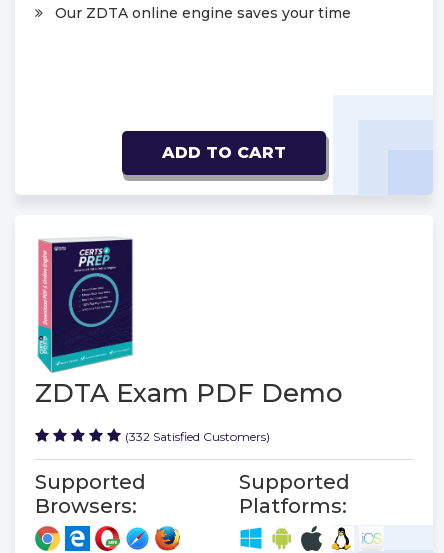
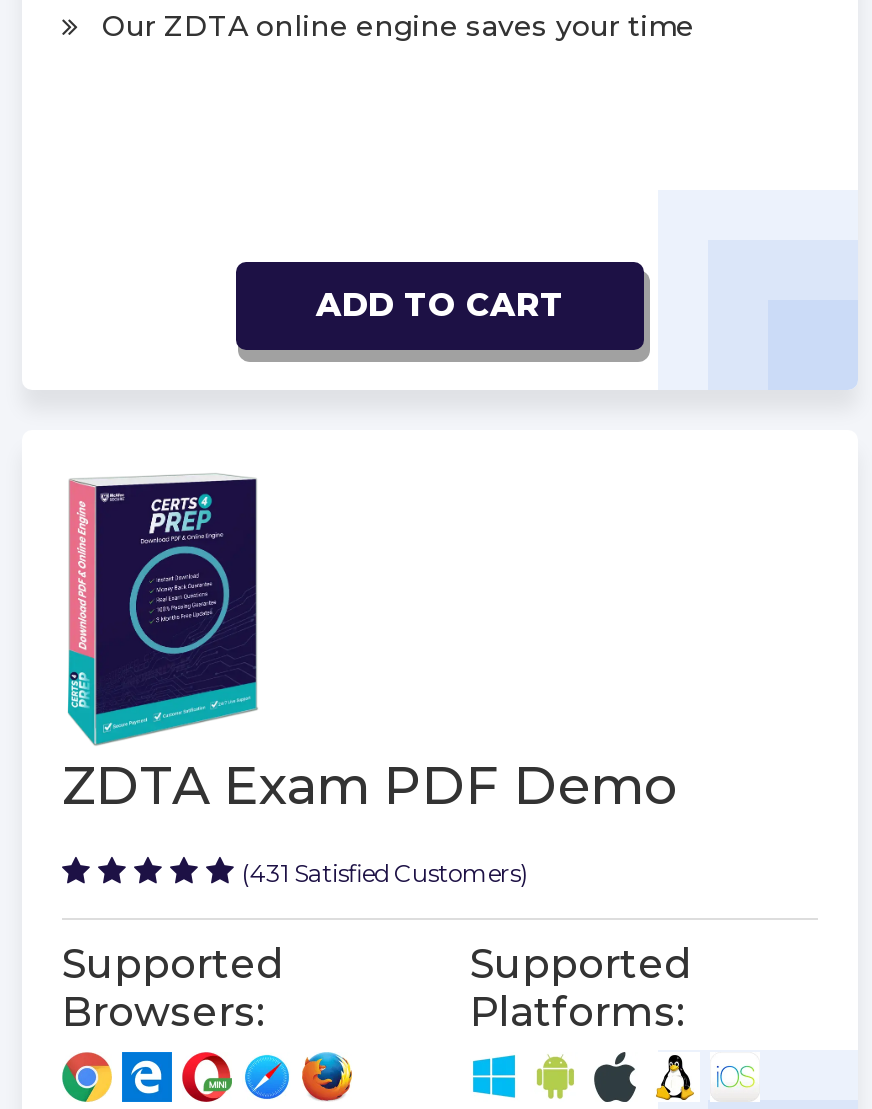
[125,429,270,444] (332 Satisfied Customers) -> [242,858,528,888] (431 Satisfied Customers)

